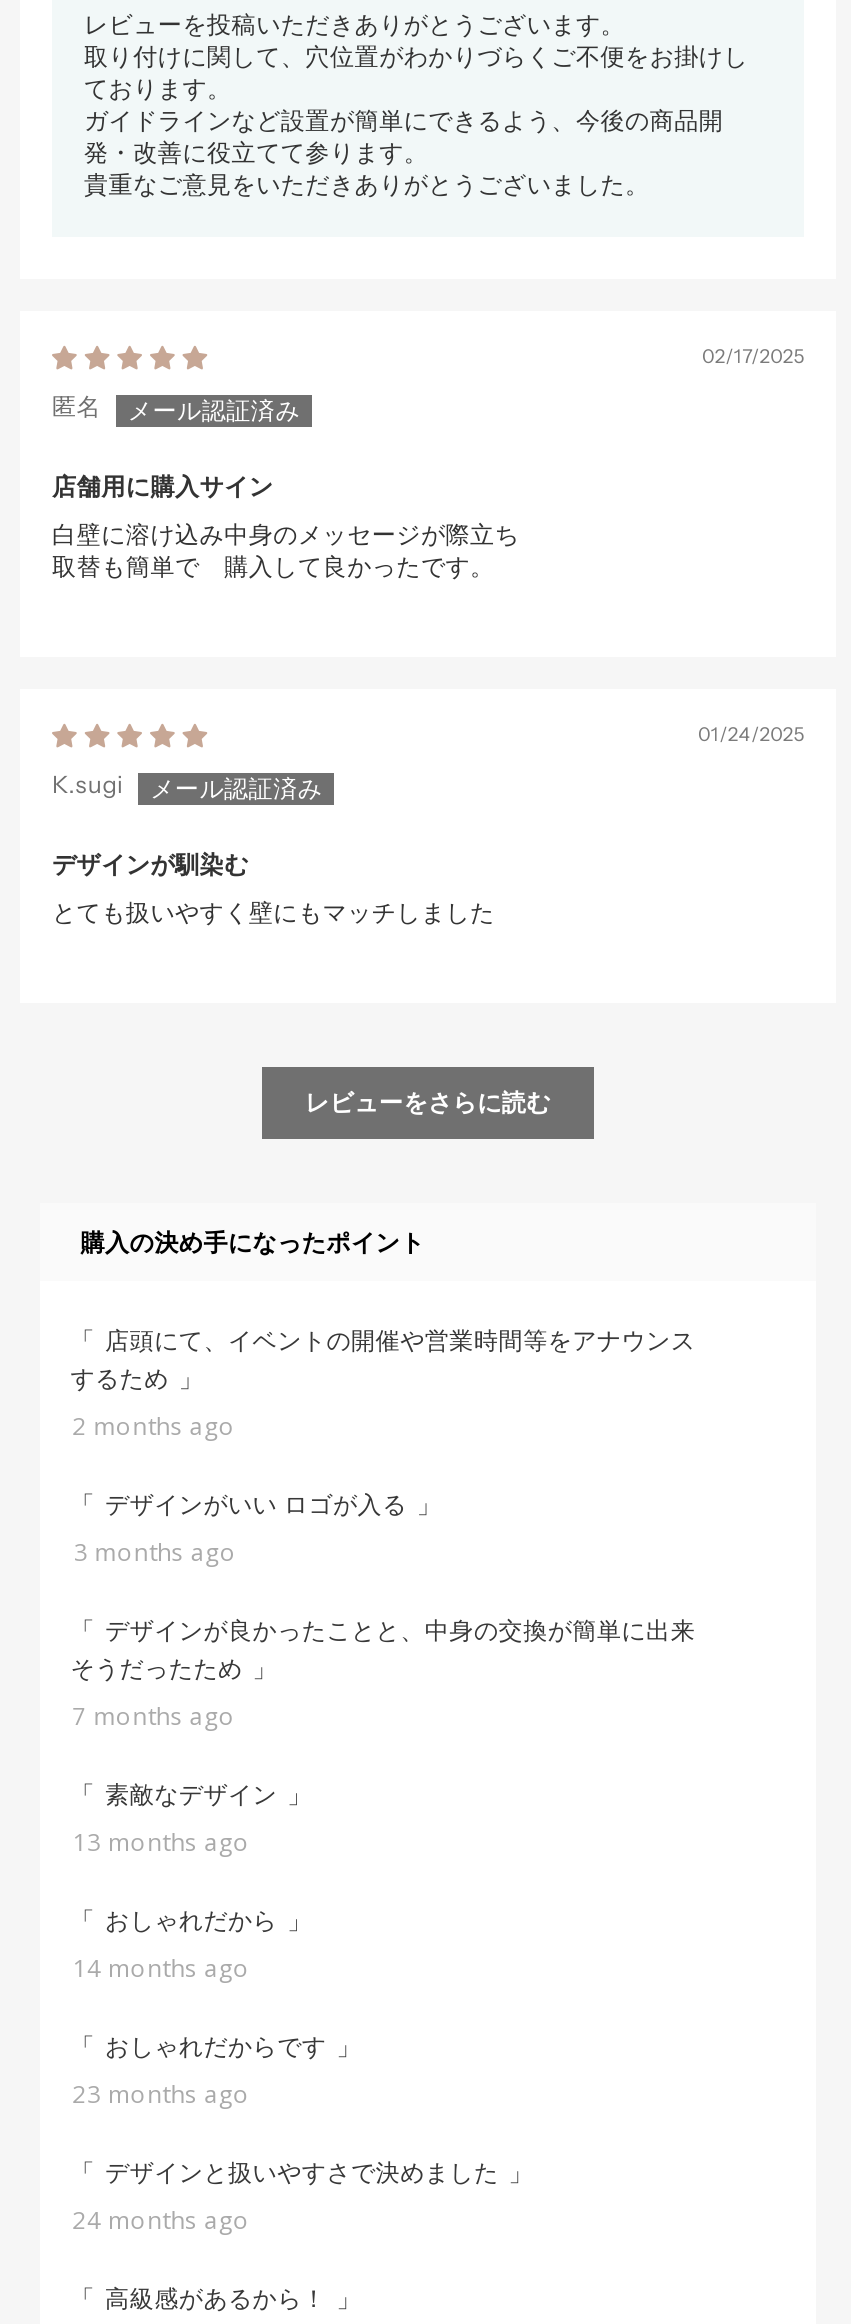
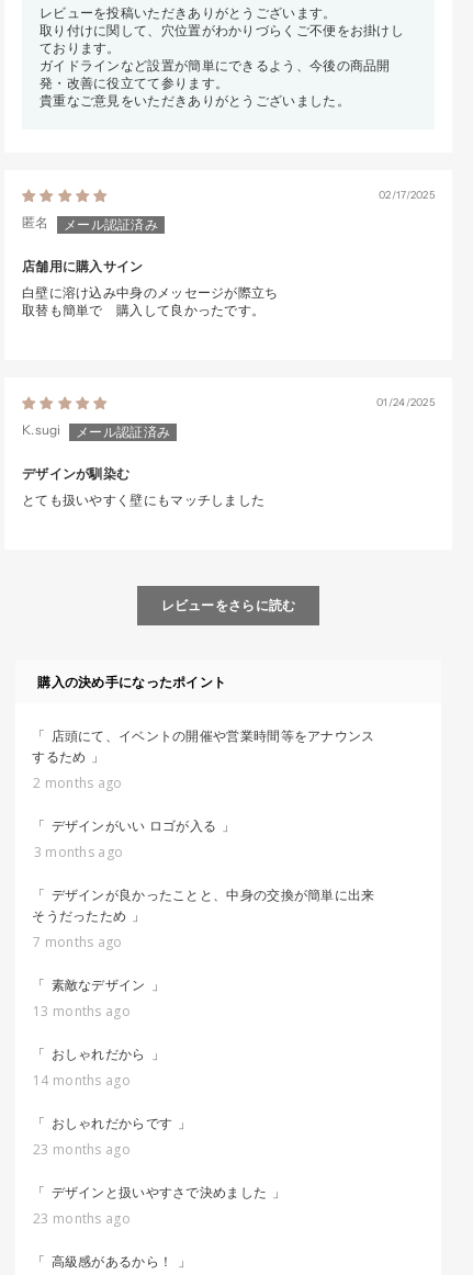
[72,2204,250,2238] 24 months ago -> [33,1209,131,1228] 23 months ago

